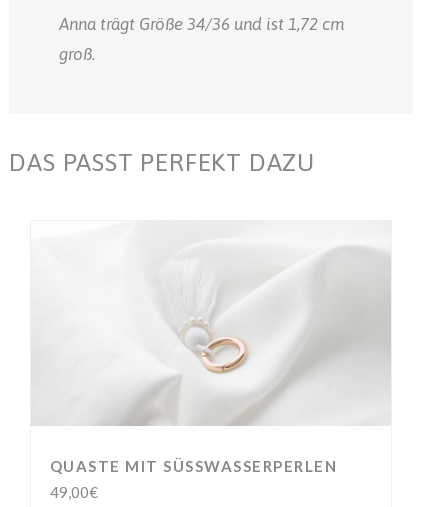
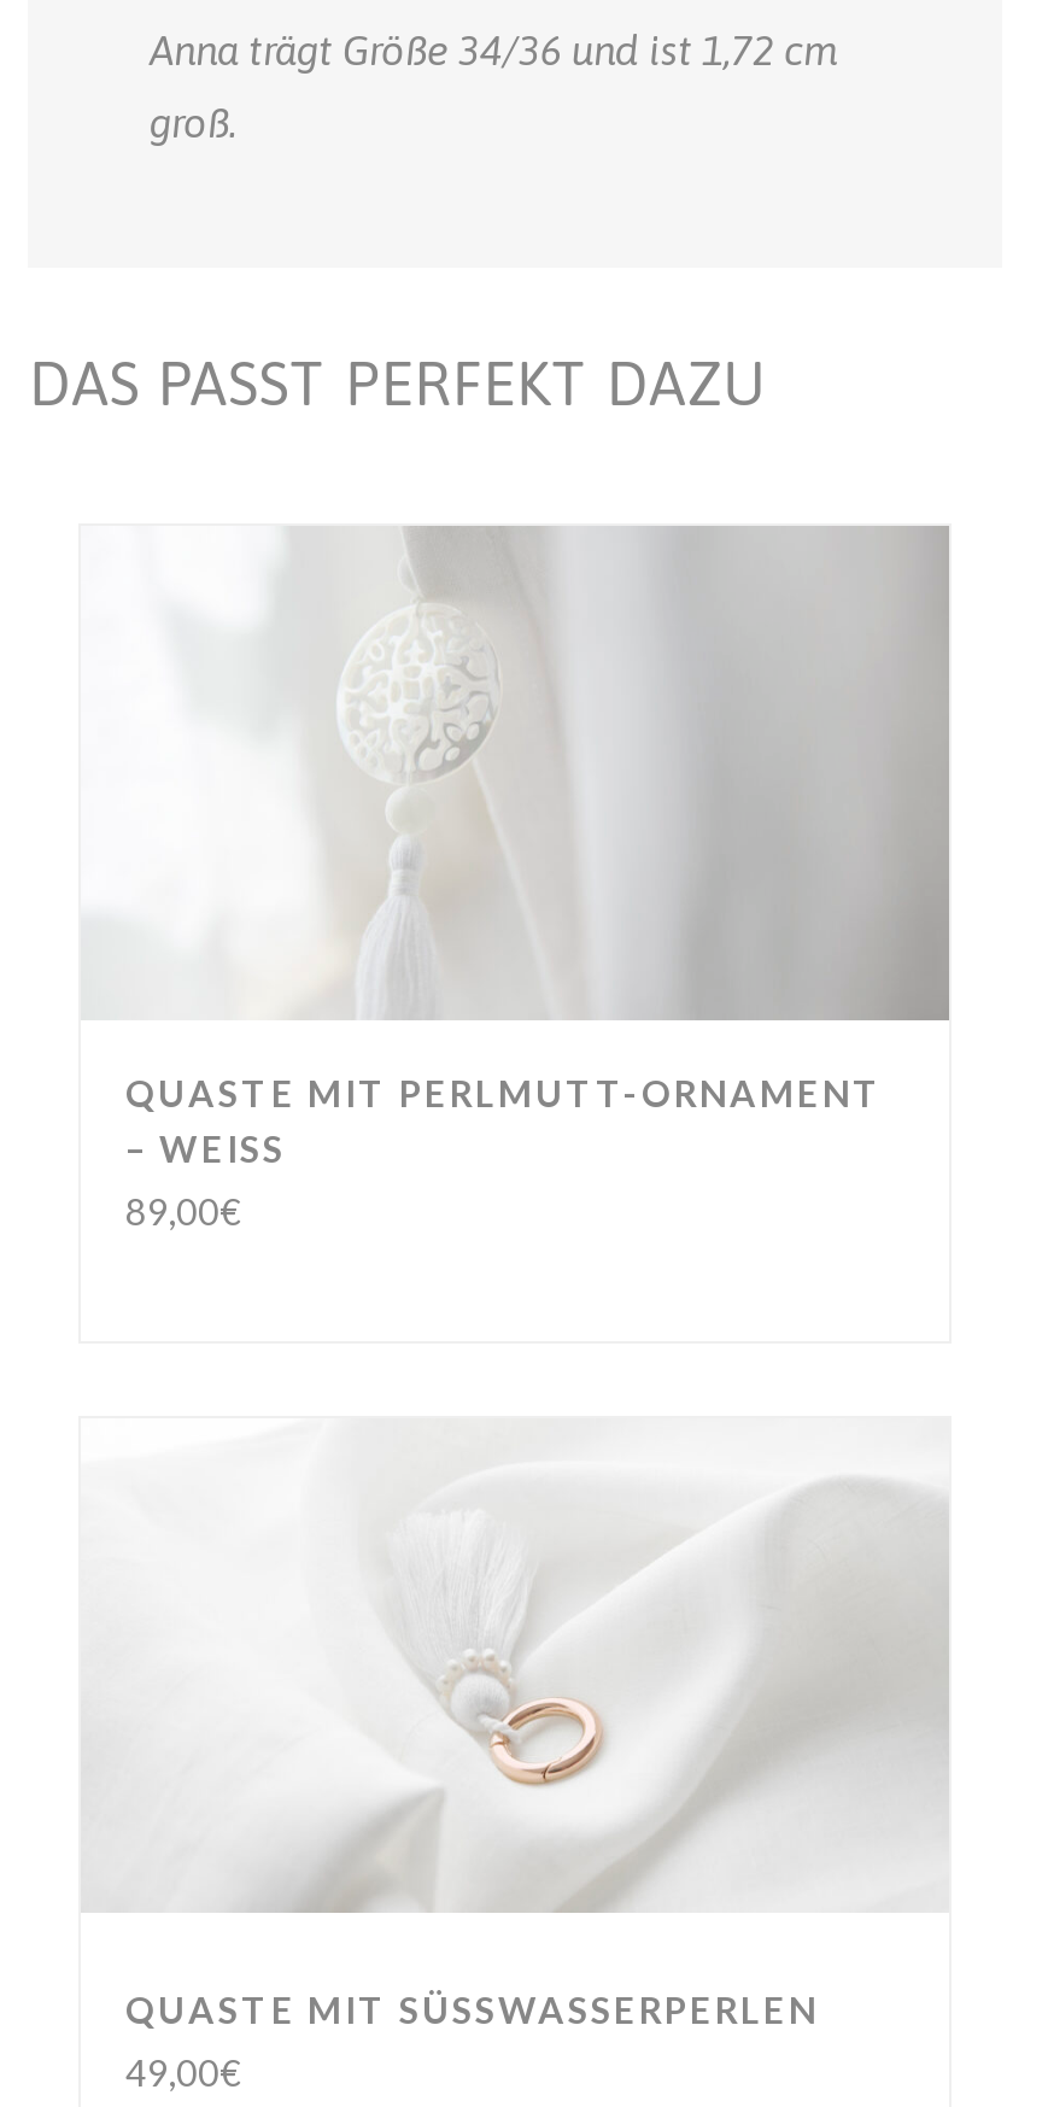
none -> [125,523,952,1233] [image] | QUASTE MIT PERLMUTT-ORNAMENT | – WEISS | 89,00€

